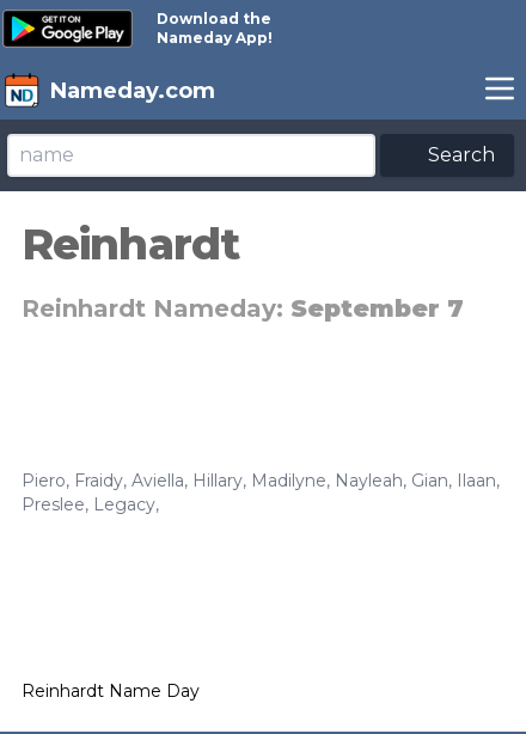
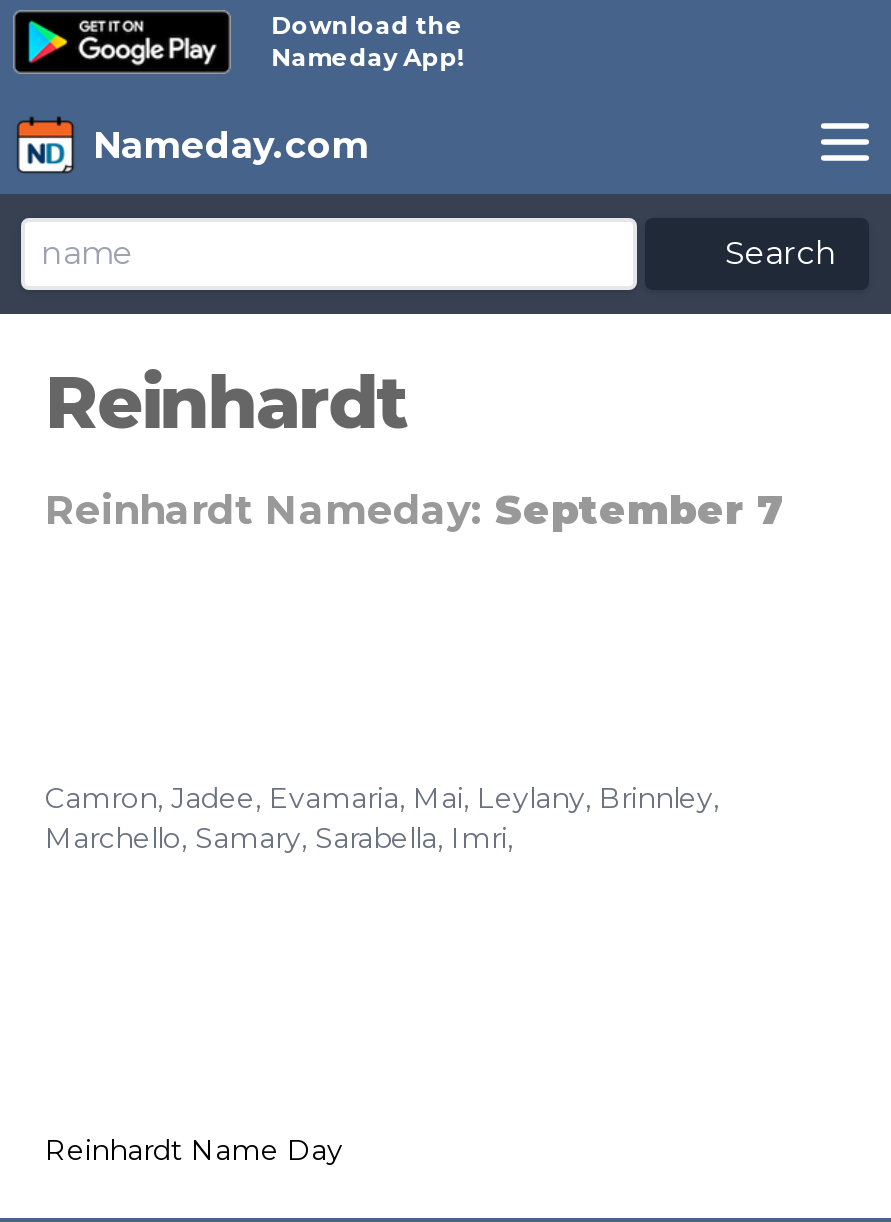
[22,470,500,515] Piero, Fraidy, Aviella, Hillary, Madilyne, Nayleah, Gian, Ilaan, | Preslee, Legacy, -> [45,780,719,856] Camron, Jadee, Evamaria, Mai, Leylany, Brinnley, | Marchello, Samary, Sarabella, Imri,

